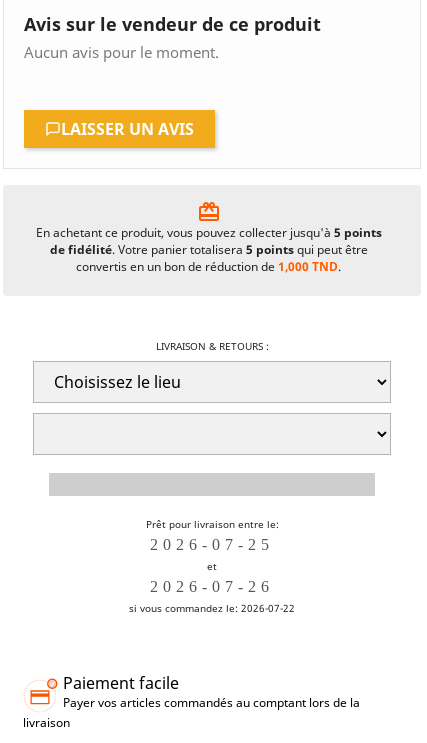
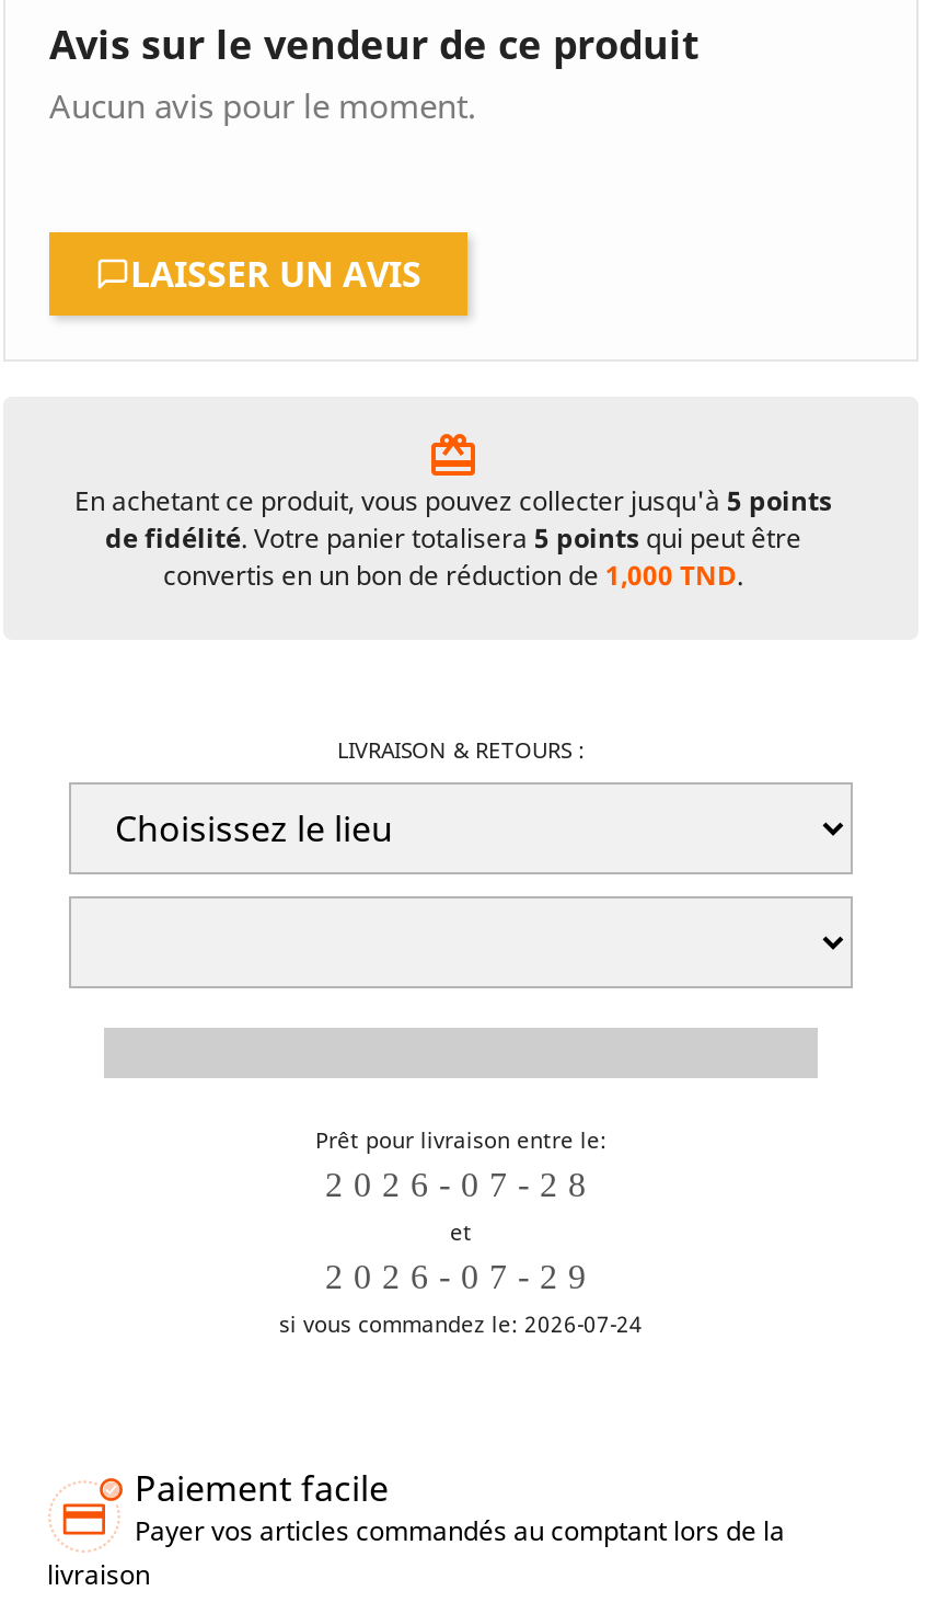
[129,601,295,615] si vous commandez le: 2026-07-22 -> [279,1308,643,1339] si vous commandez le: 2026-07-24

